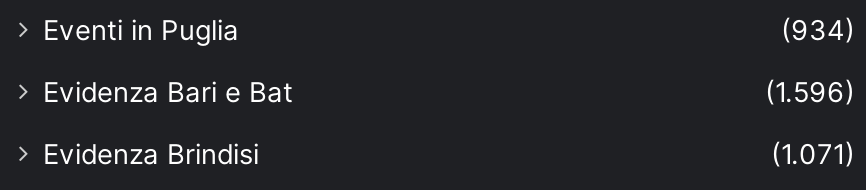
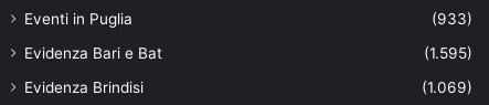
[781,14,855,46] (934) -> [432,10,472,27] (933)
[765,76,855,108] (1.596) -> [424,44,472,62] (1.595)
[771,138,855,170] (1.071) -> [422,78,472,96] (1.069)

